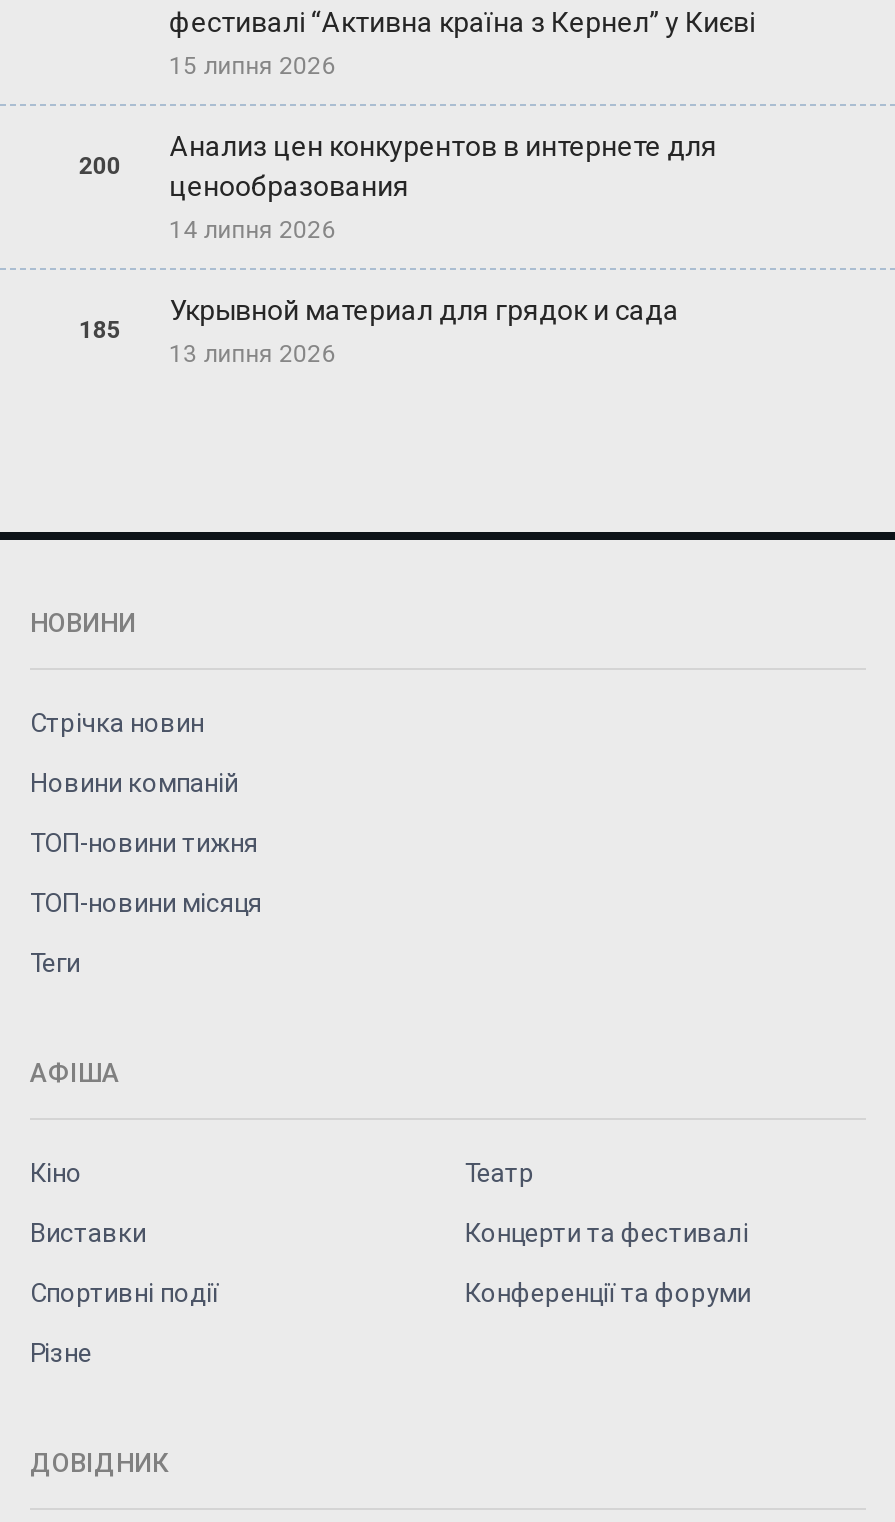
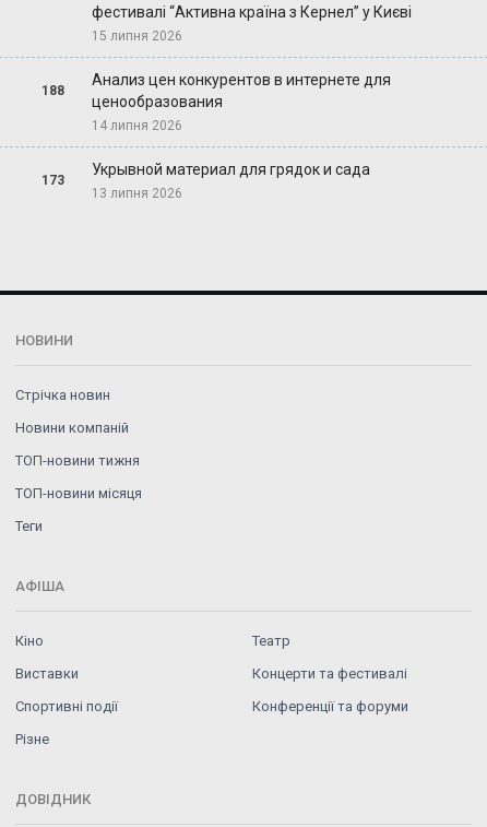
[79,153,121,181] 200 -> [42,83,65,99] 188
[79,317,121,345] 185 -> [42,173,65,188] 173

